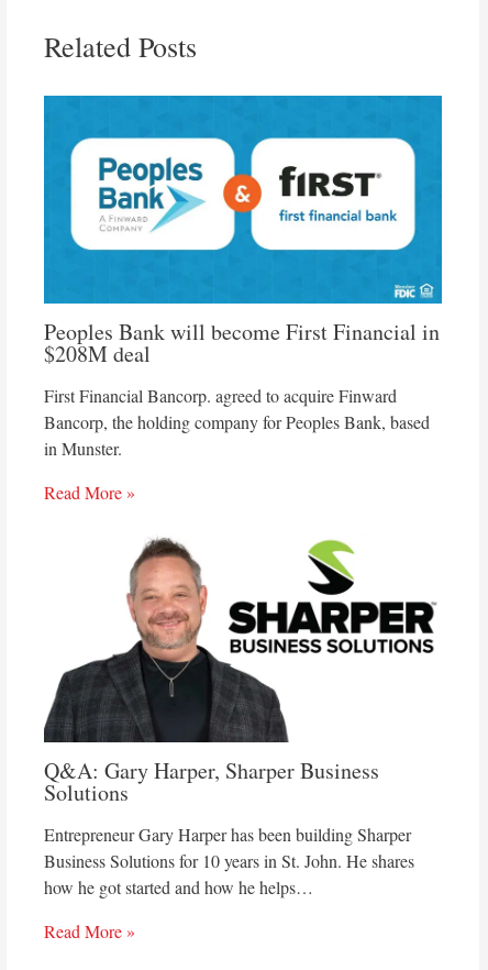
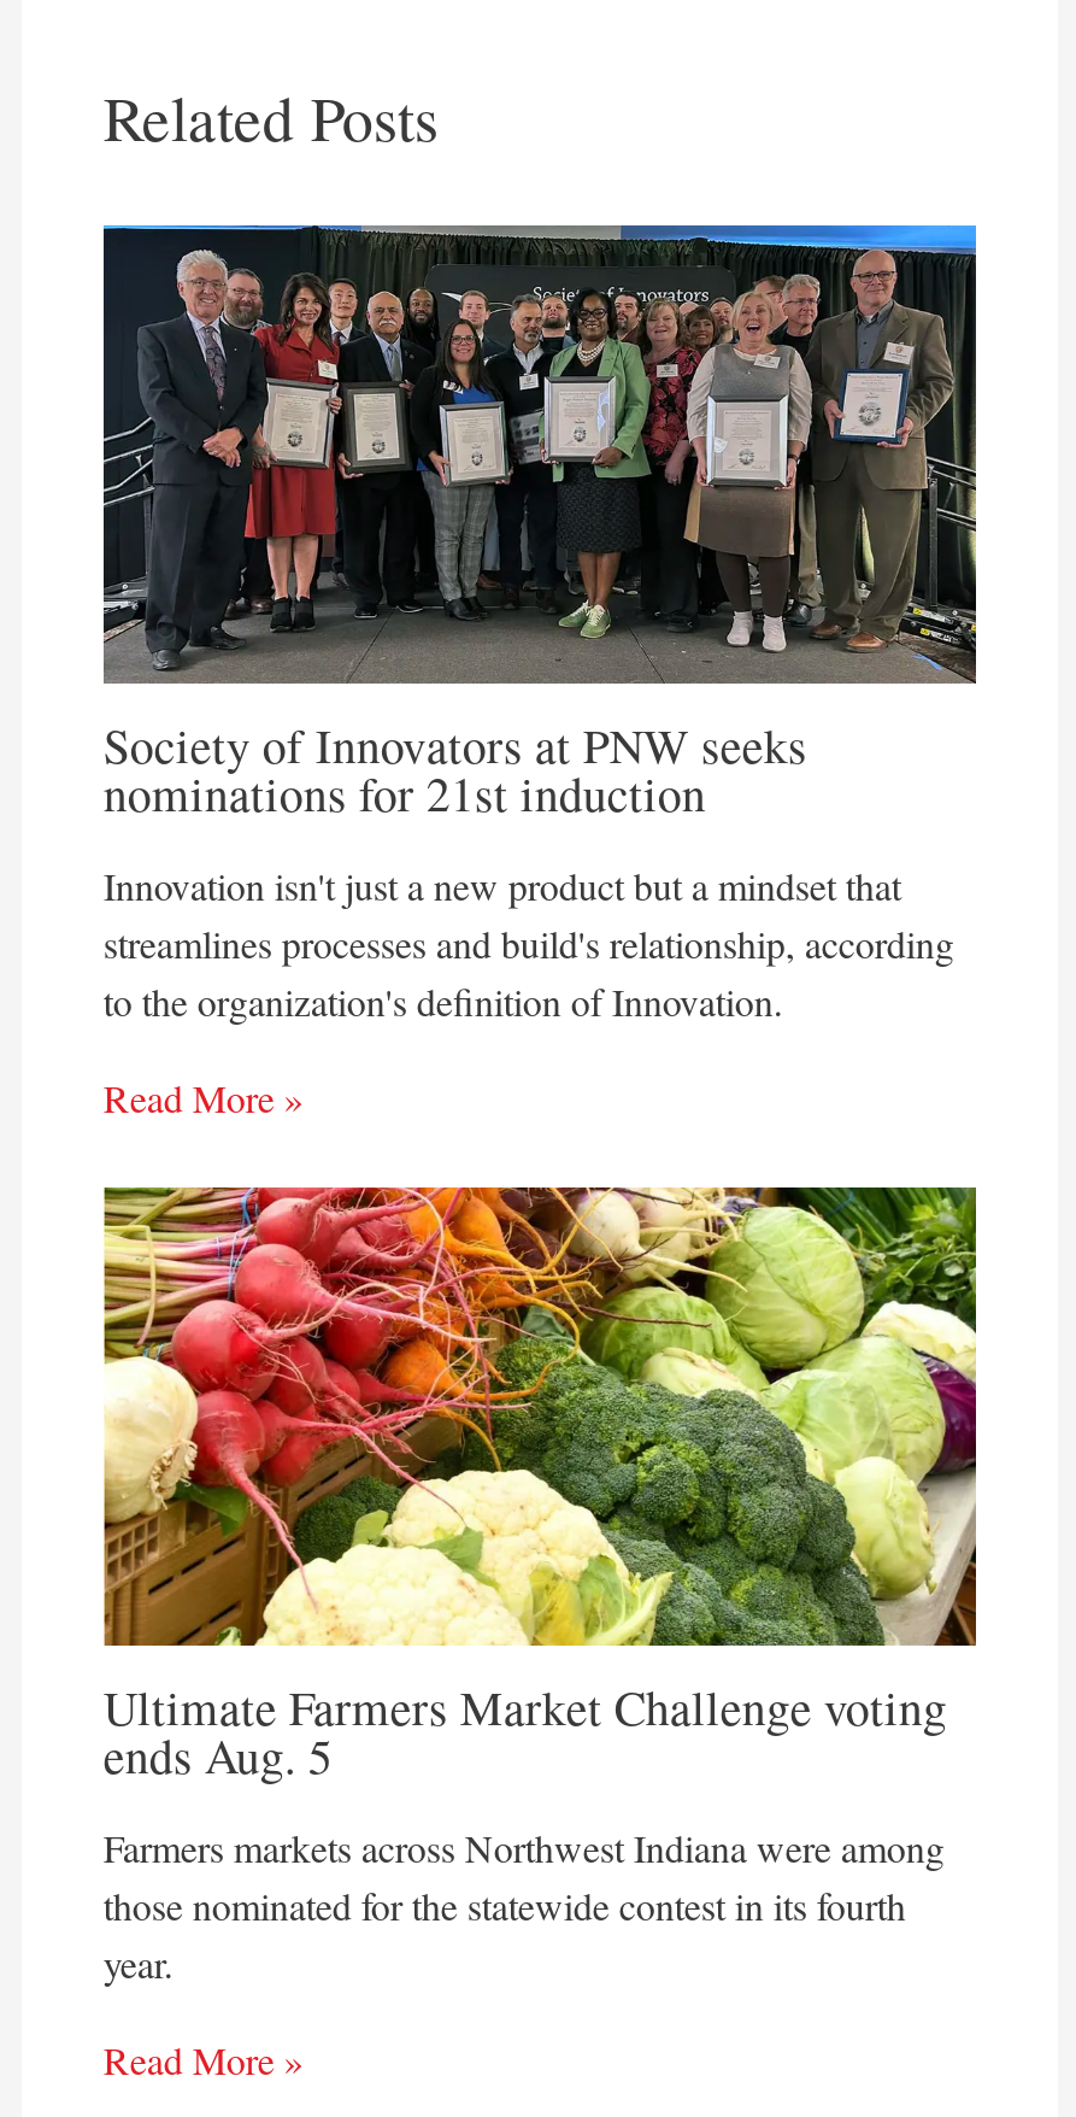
[43,95,443,369] [image] | Peoples Bank will become First Financial in | $208M deal -> [101,223,978,825] [image] | Society of Innovators at PNW seeks | nominations for 21st induction
[44,384,430,460] First Financial Bancorp. agreed to acquire Finward | Bancorp, the holding company for Peoples Bank, based | in Munster. -> [103,859,954,1025] Innovation isn't just a new product but a mindset that | streamlines processes and build's relationship, according | to the organization's definition of Innovation.
[43,533,442,807] [image] | Q&A: Gary Harper, Sharper Business | Solutions -> [101,1183,978,1786] [image] | Ultimate Farmers Market Challenge voting | ends Aug. 5
[44,823,414,898] Entrepreneur Gary Harper has been building Sharper | Business Solutions for 10 years in St. John. He shares | how he got started and how he helps… -> [103,1820,944,1987] Farmers markets across Northwest Indiana were among | those nominated for the statewide contest in its fourth | year.

